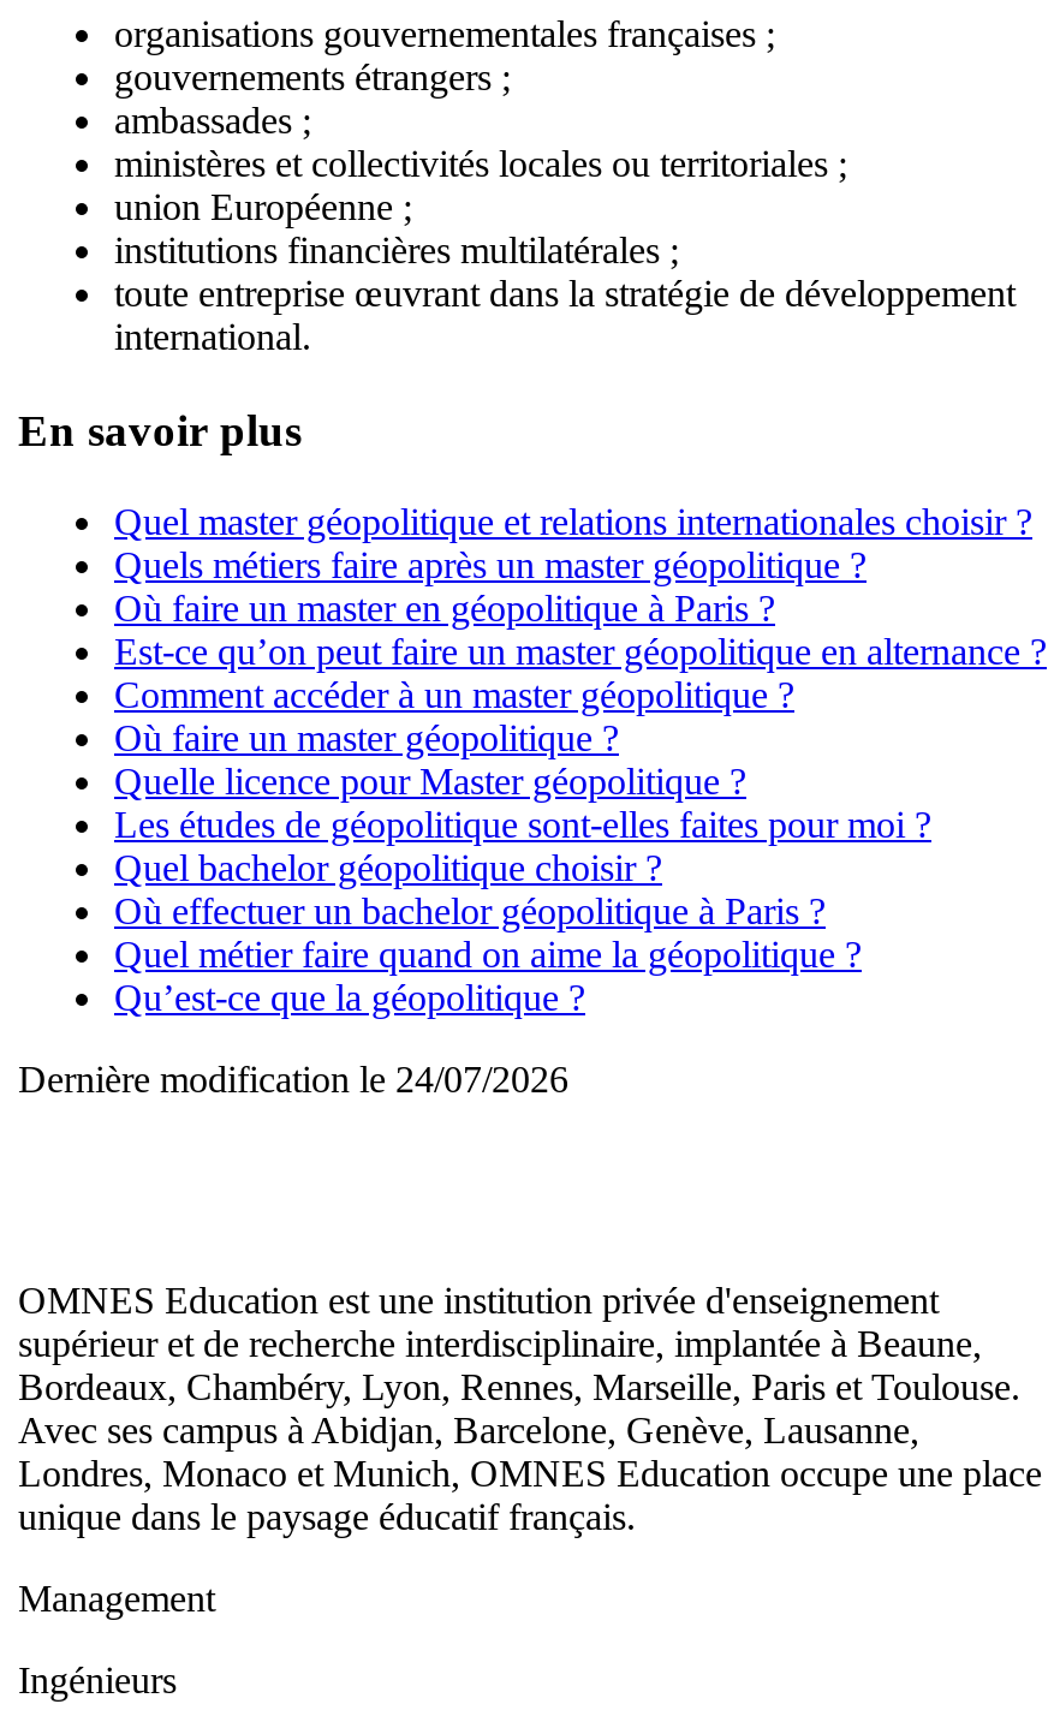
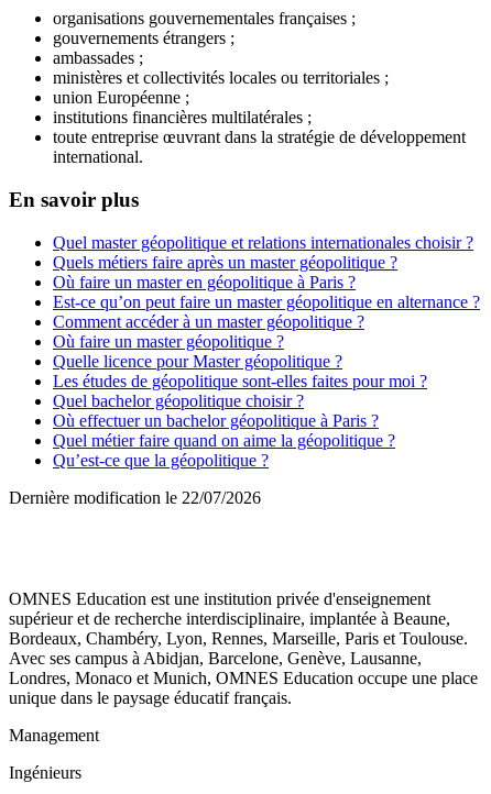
[18,1060,568,1101] Dernière modification le 24/07/2026 -> [9,488,261,507] Dernière modification le 22/07/2026

